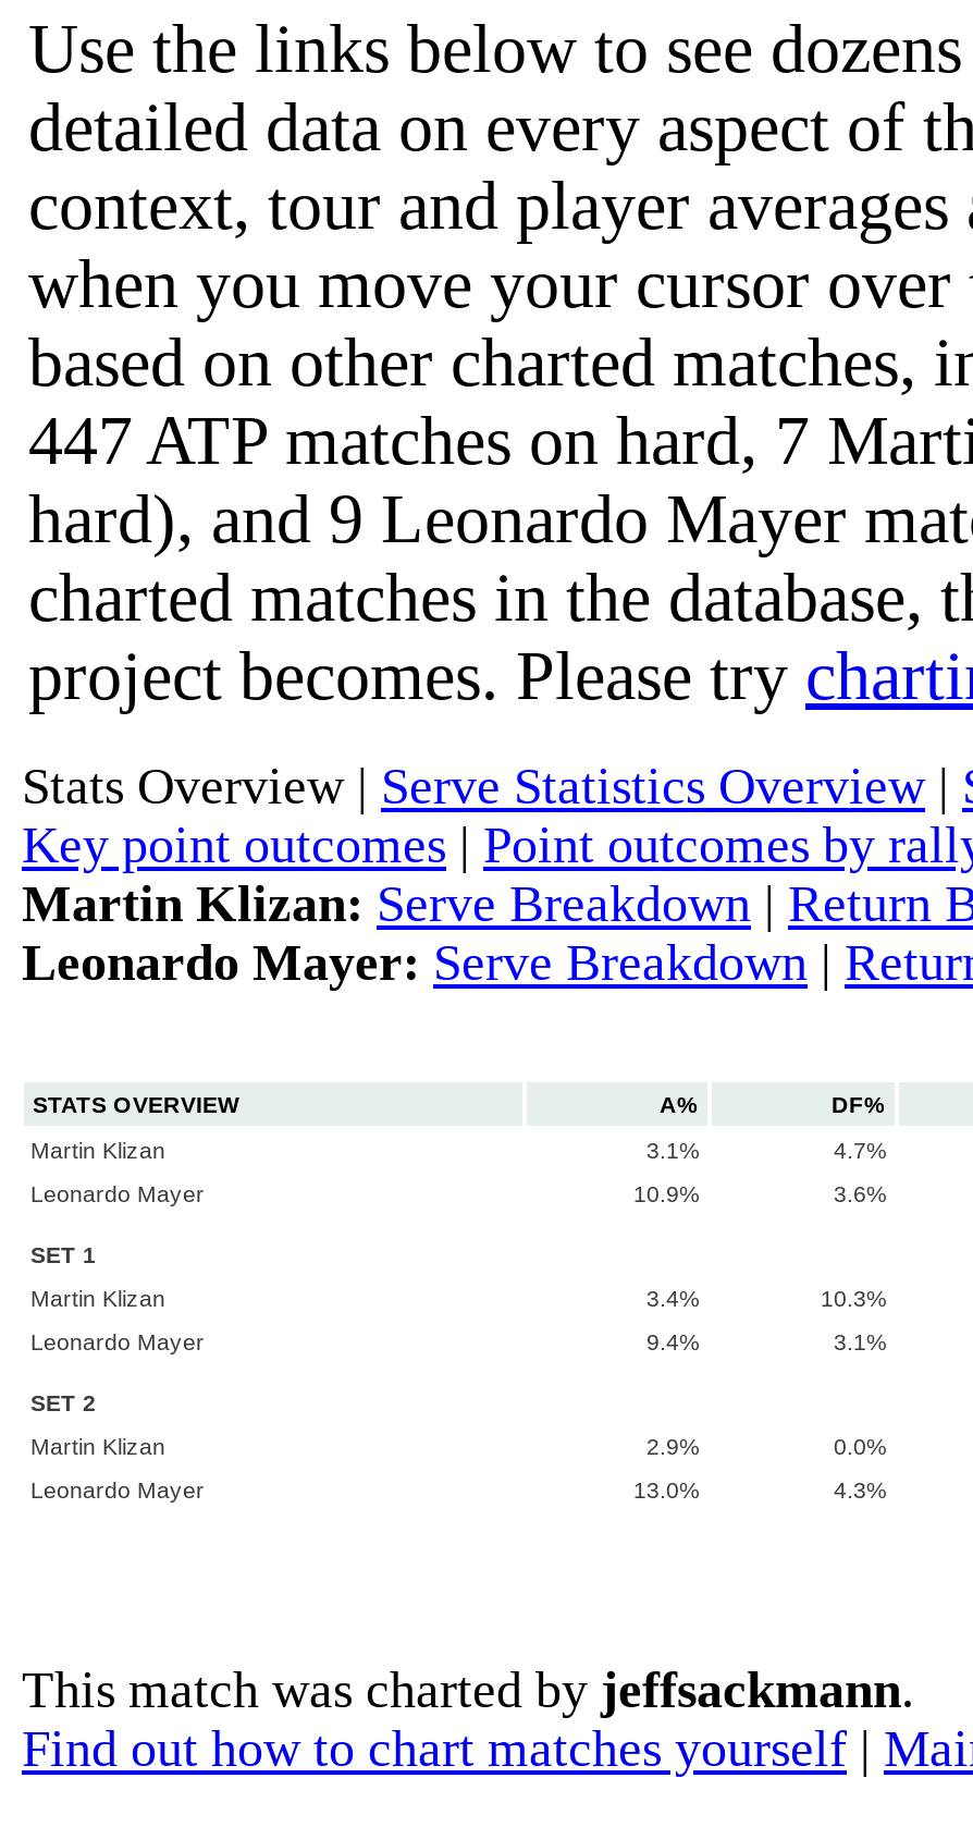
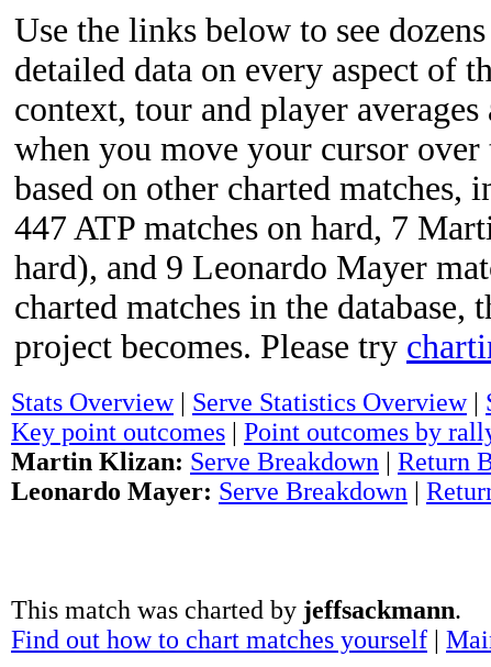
[30,1091,888,1502] STATS OVERVIEW | A% | DF% | Martin Klizan | 3.1% | 4.7% | Leonardo Mayer | 10.9% | 3.6% | SET 1 | Martin Klizan | 3.4% | 10.3% | Leonardo Mayer | 9.4% | 3.1% | SET 2 | Martin Klizan | 2.9% | 0.0% | Leonardo Mayer | 13.0% | 4.3% -> none

